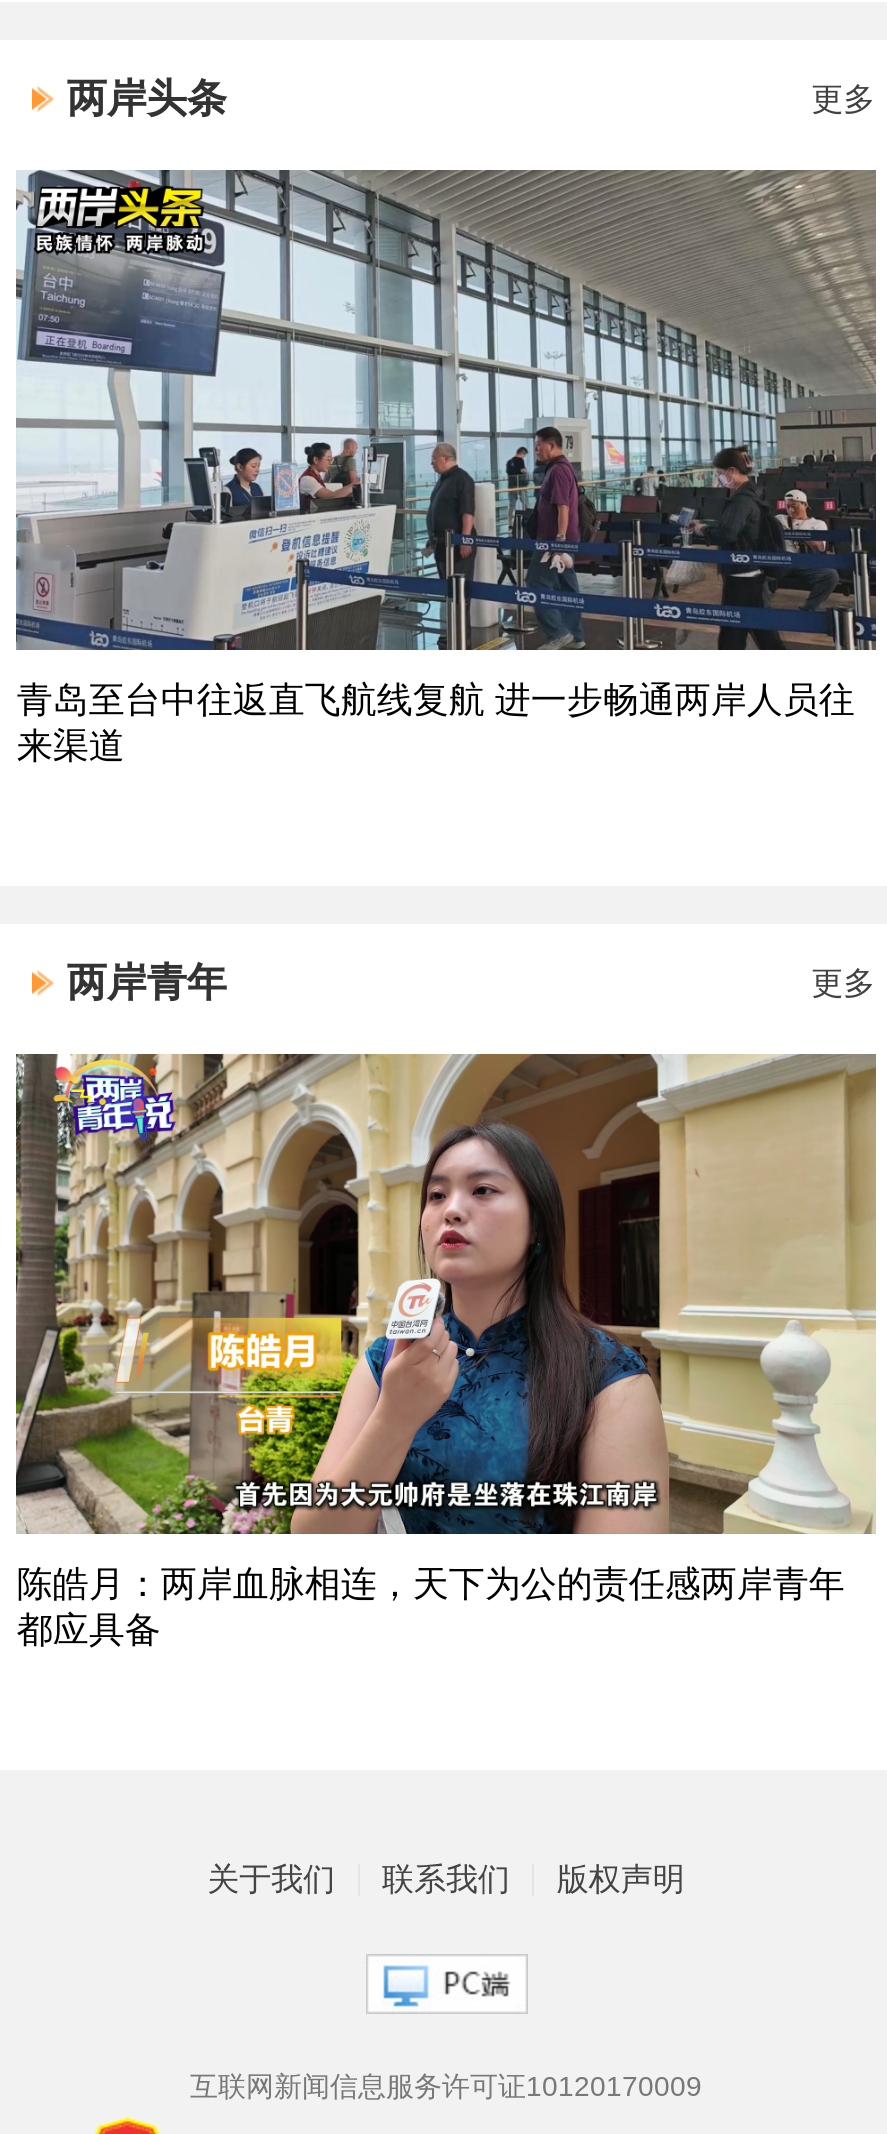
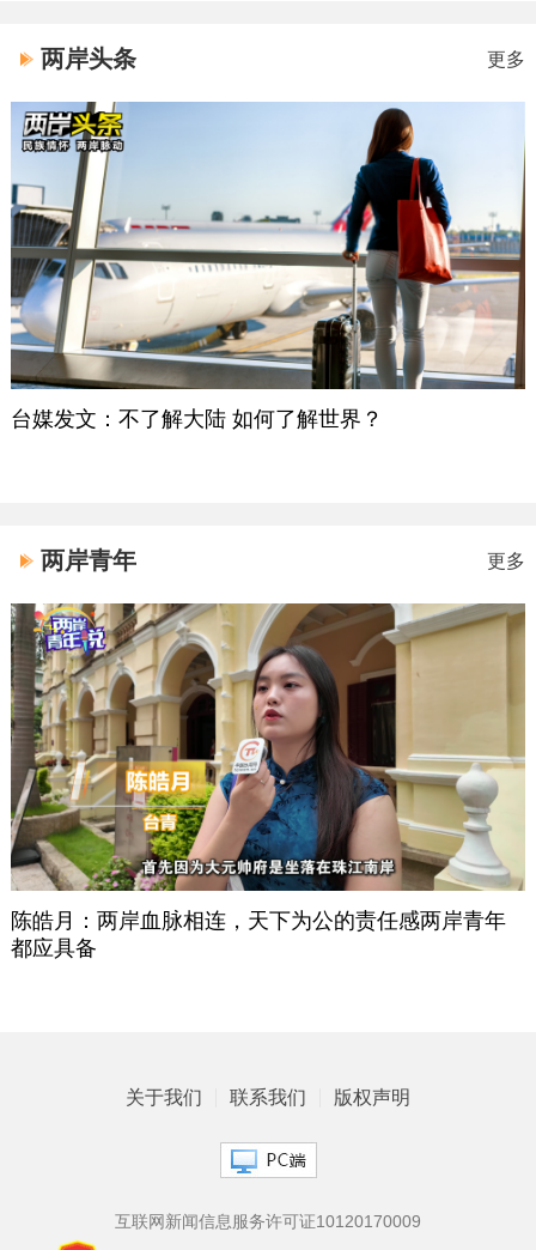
[14,168,878,767] [image] | 青岛至台中往返直飞航线复航 进一步畅通两岸人员往 | 来渠道 -> [10,102,525,432] [image] | 台媒发文：不了解大陆 如何了解世界？

